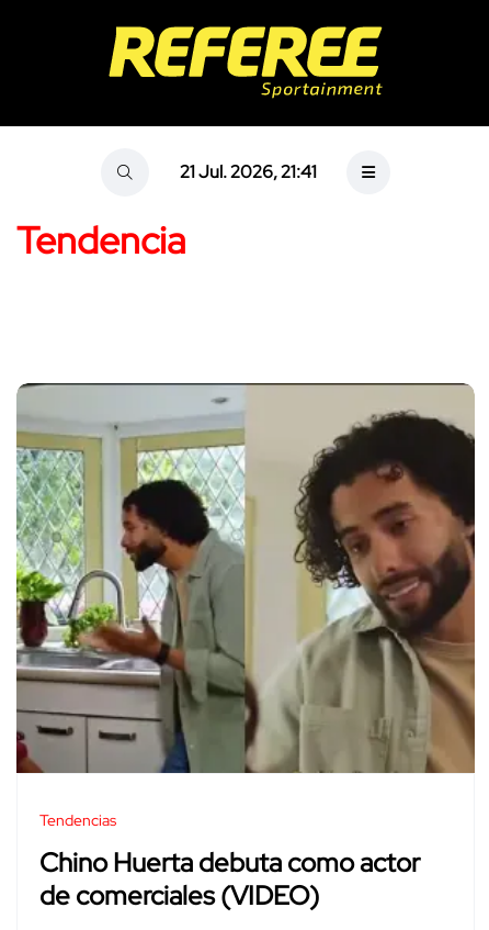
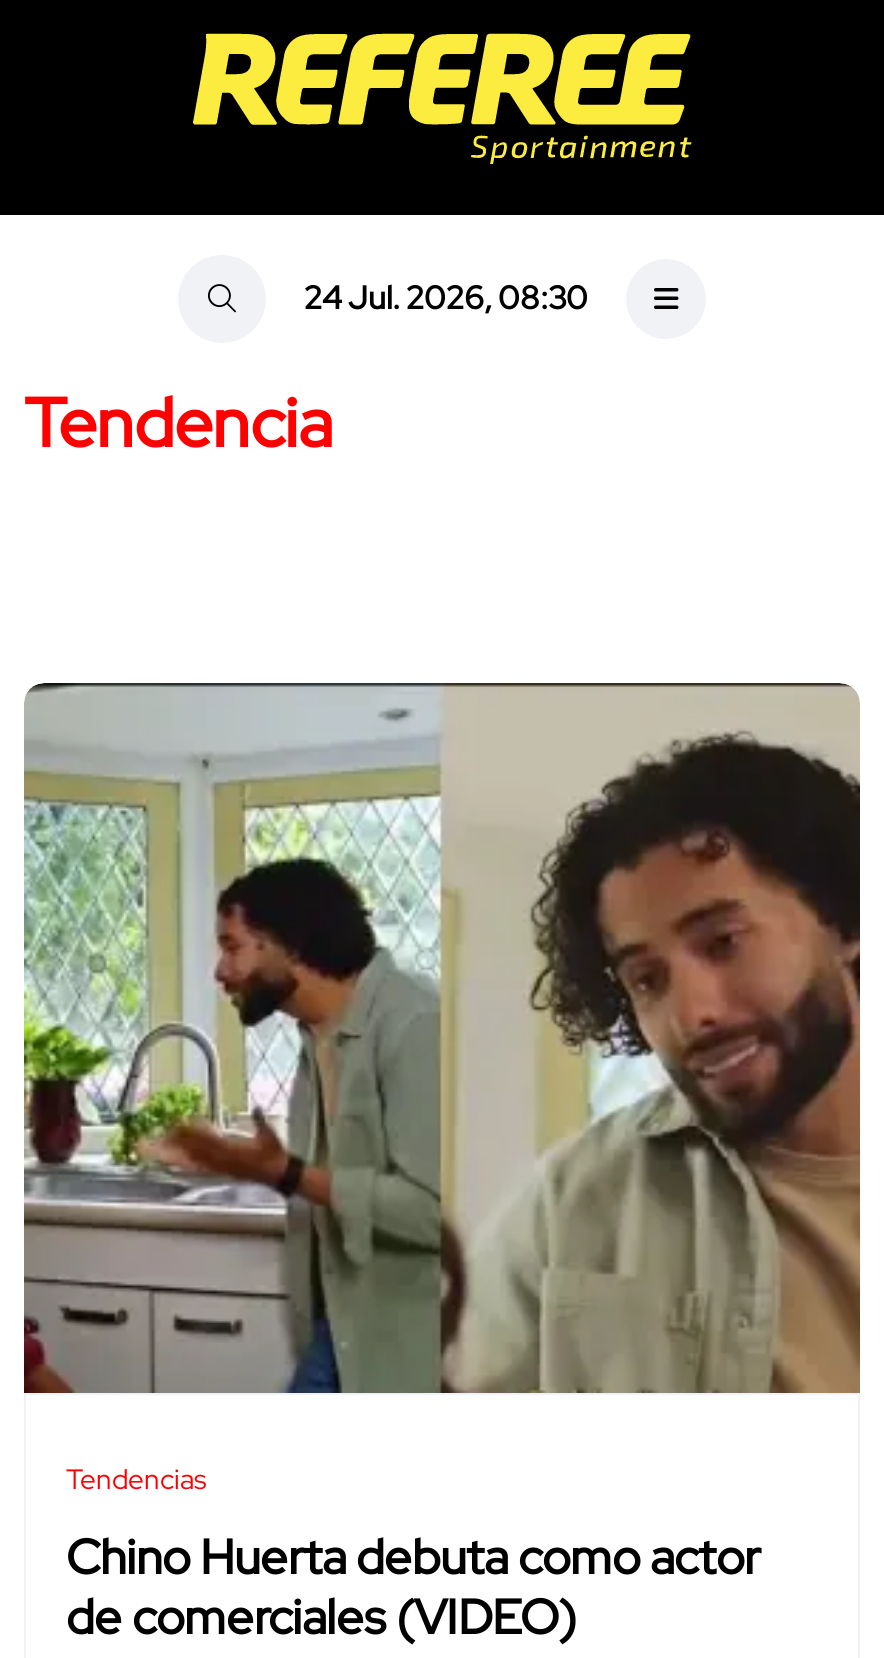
[179,161,316,184] 21 Jul. 2026, 21:41 -> [304,278,588,320] 24 Jul. 2026, 08:30

